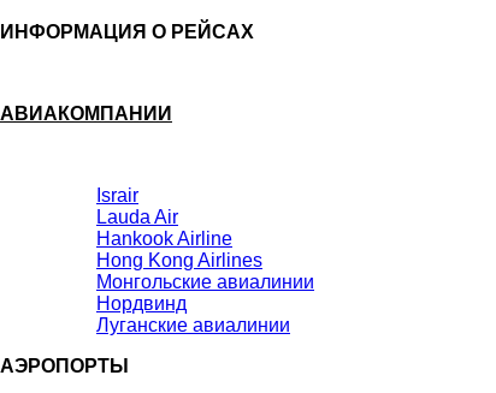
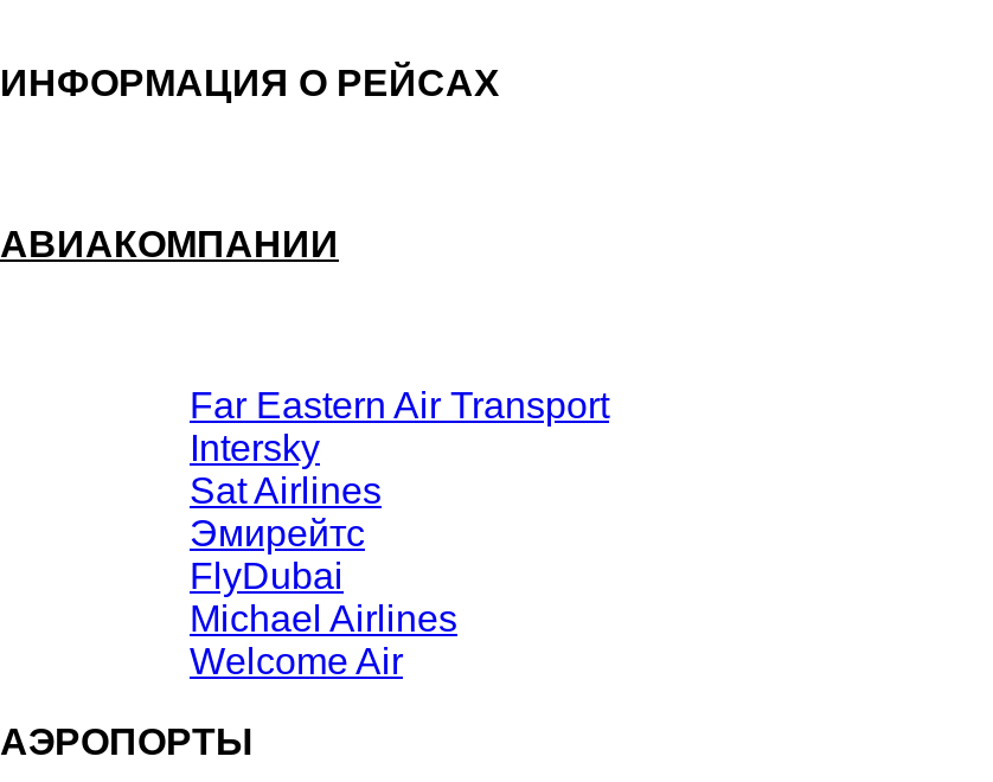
[96,185,314,335] Israir | Lauda Air | Hankook Airline | Hong Kong Airlines | Монгольские авиалинии | Нордвинд | Луганские авиалинии -> [190,385,609,681] Far Eastern Air Transport | Intersky | Sat Airlines | Эмирейтс | FlyDubai | Michael Airlines | Welcome Air

